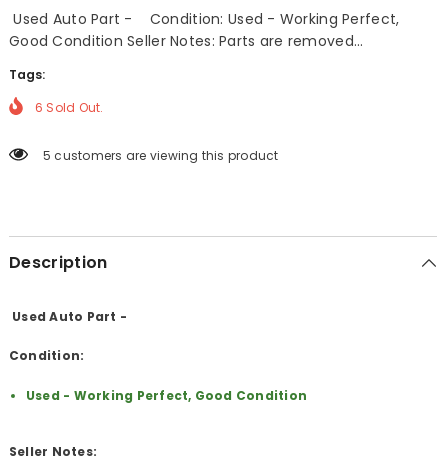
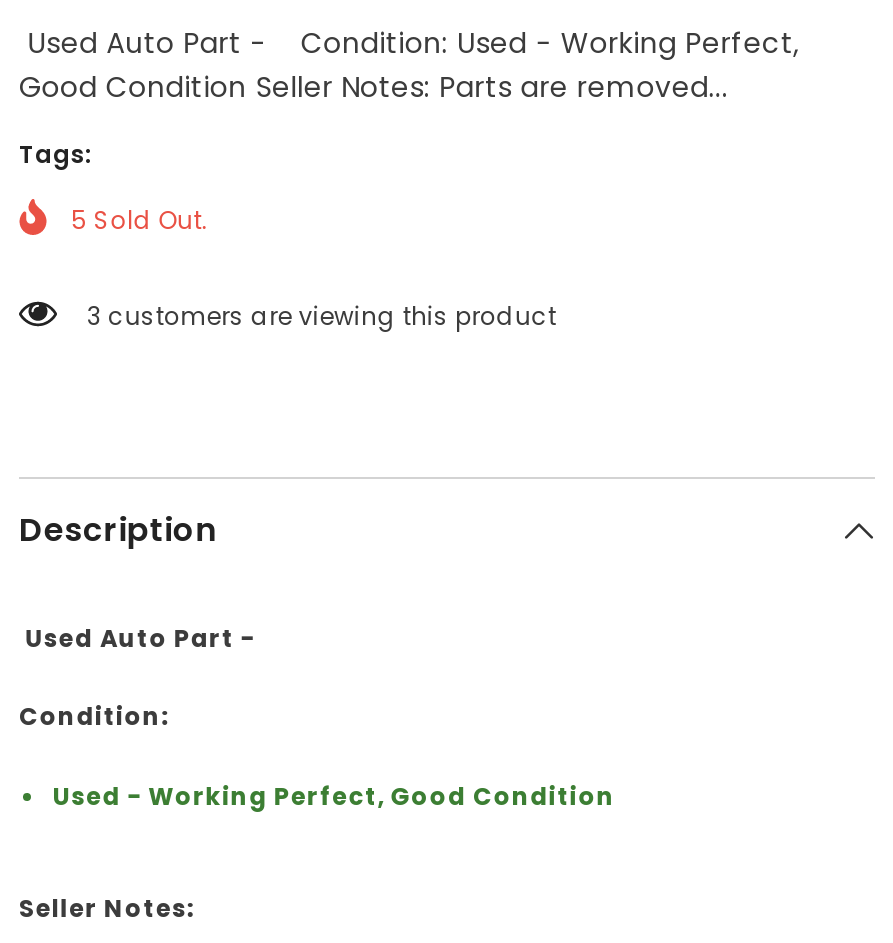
[35,99,104,116] 6 Sold Out. -> [71,203,208,237] 5 Sold Out.
[43,147,279,164] 5 customers are viewing this product -> [87,299,556,333] 3 customers are viewing this product

